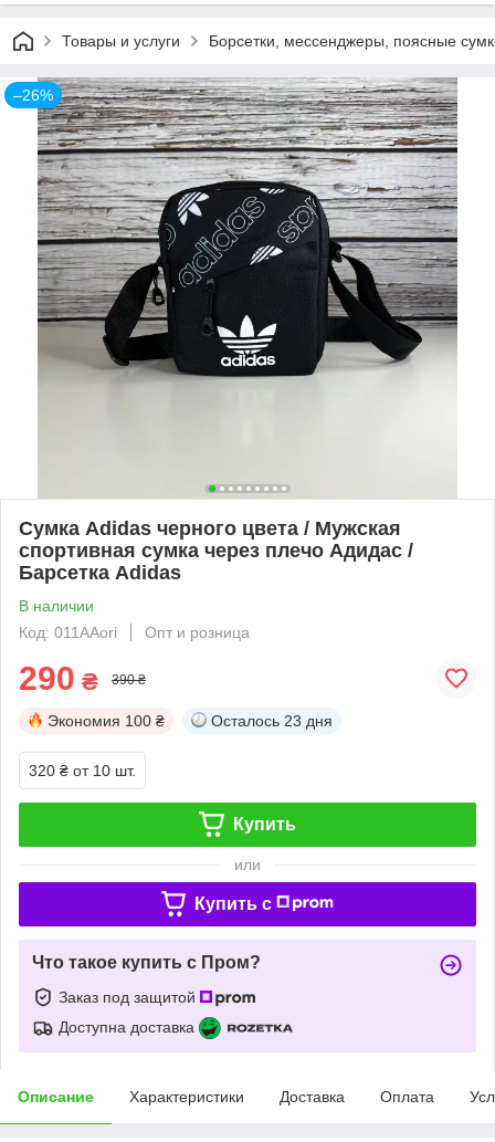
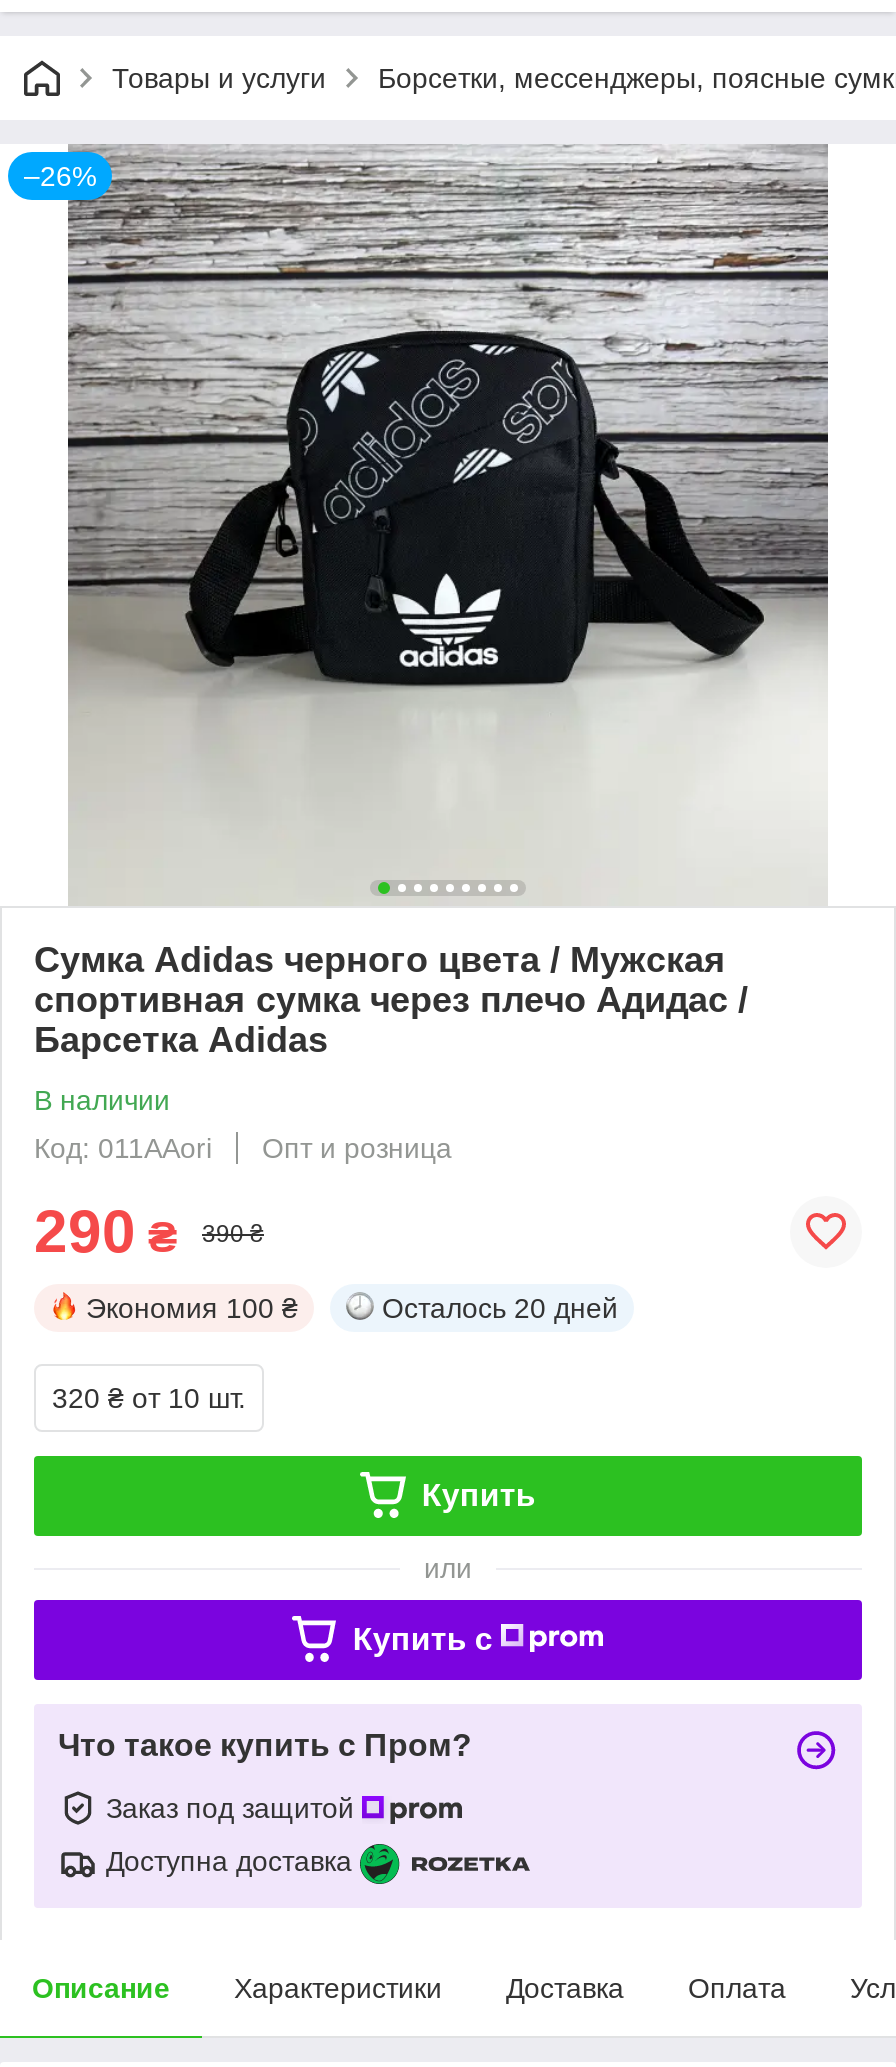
[211,712,333,729] Осталось 23 дня -> [382,1292,618,1324] Осталось 20 дней

